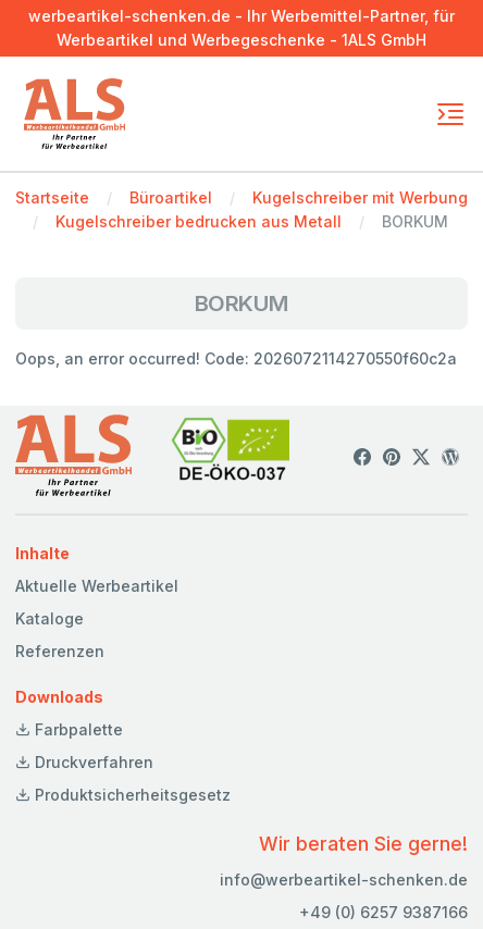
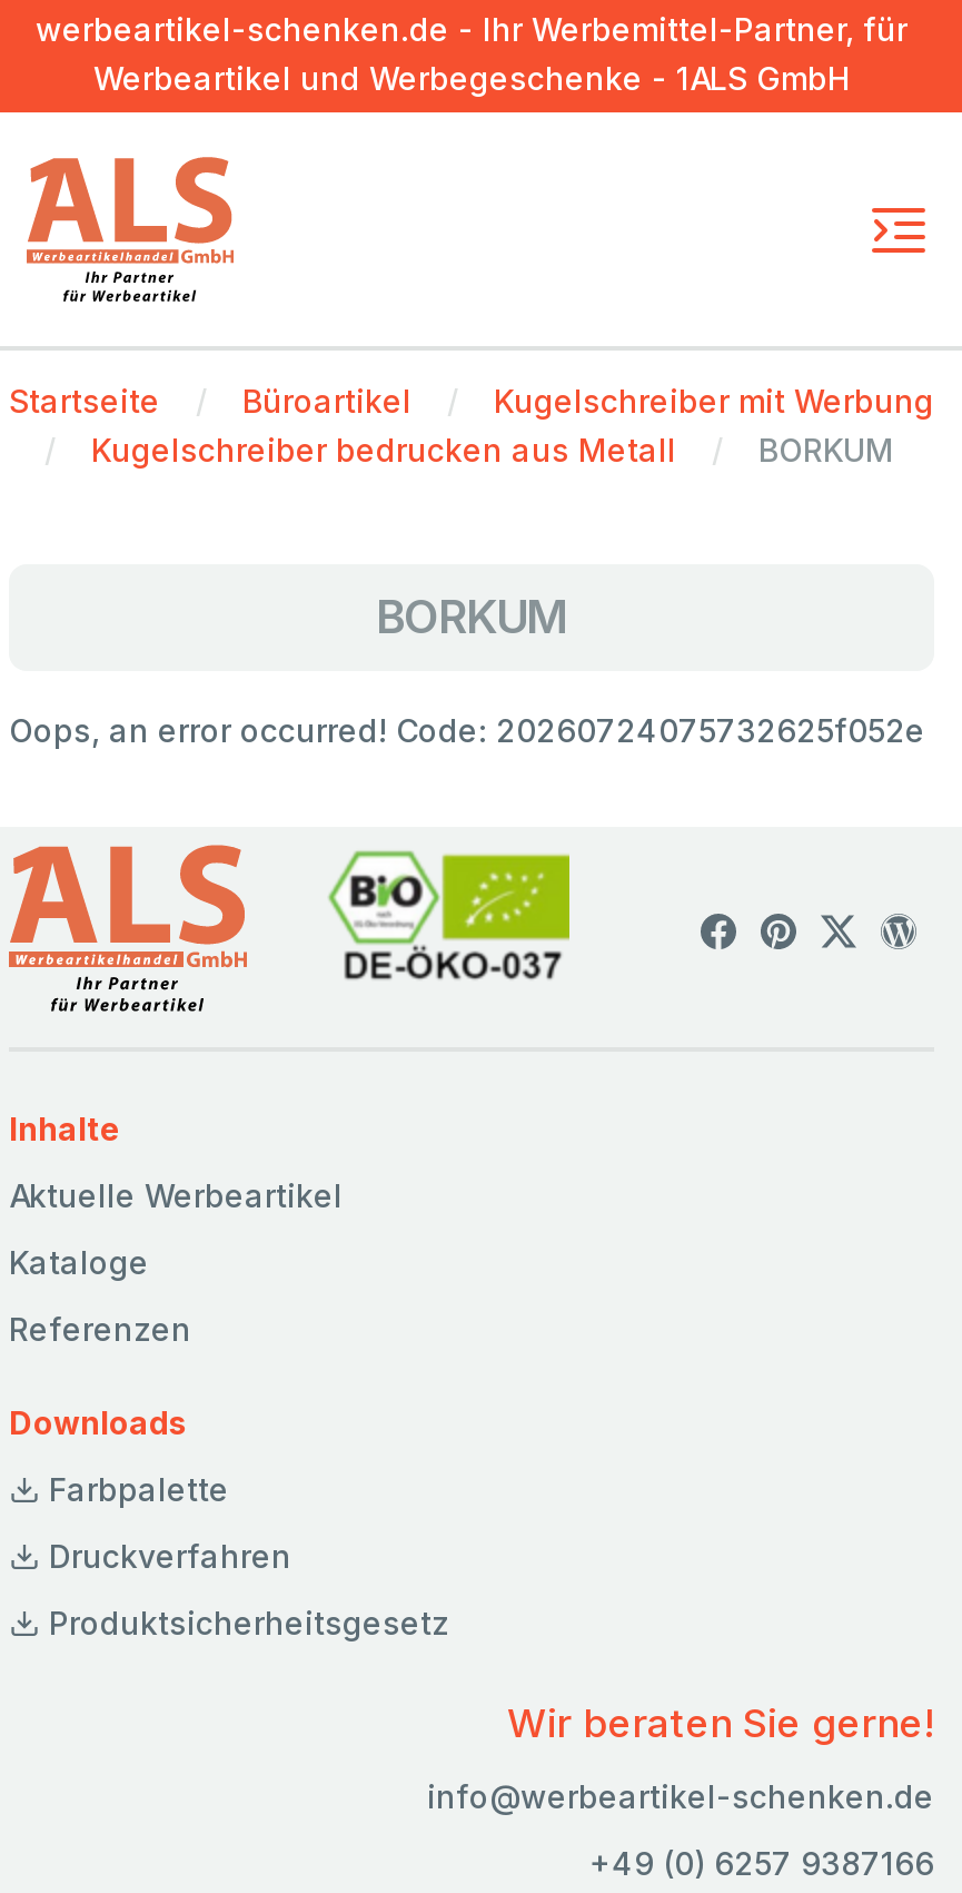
[15,349,457,368] Oops, an error occurred! Code: 2026072114270550f60c2a -> [9,711,925,749] Oops, an error occurred! Code: 20260724075732625f052e

